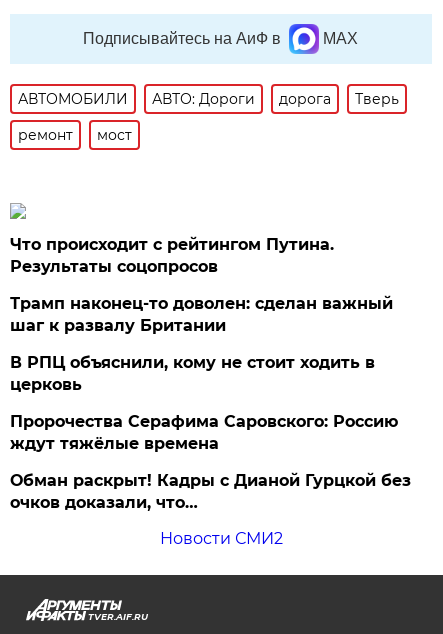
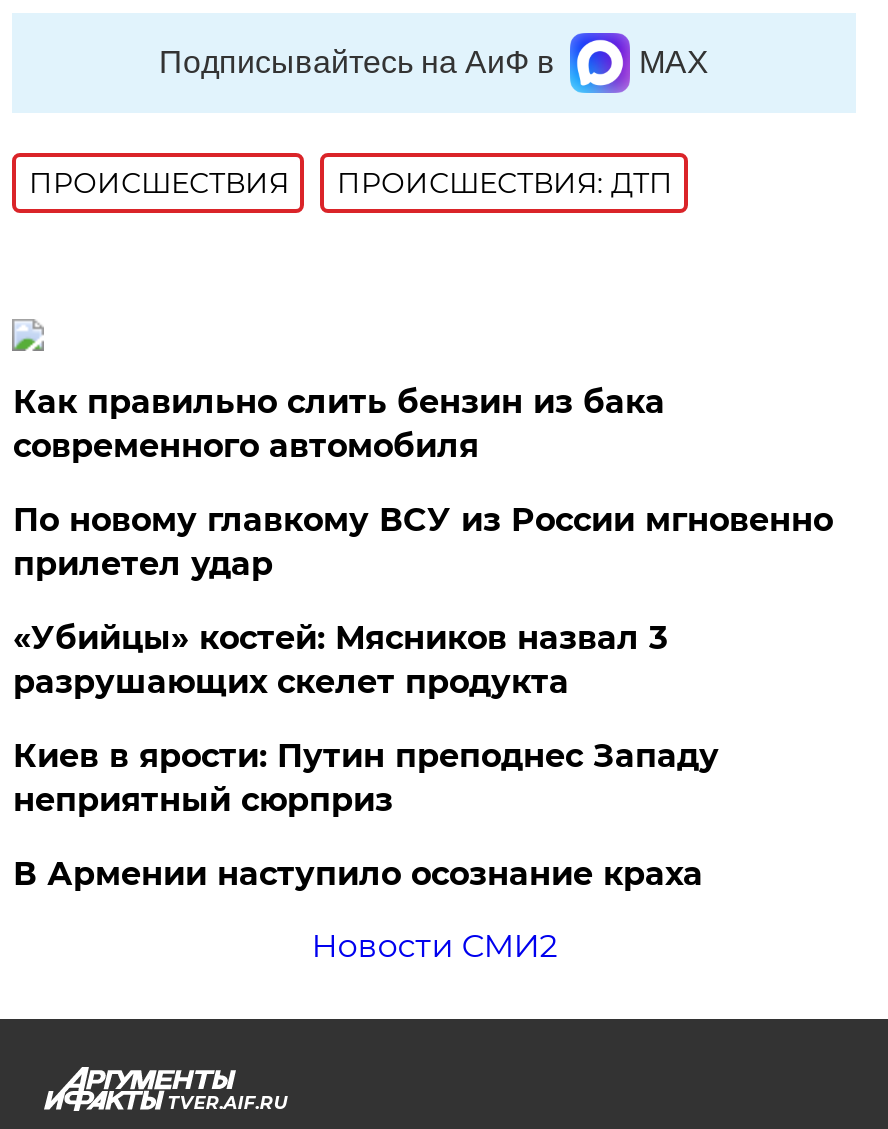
[18,90,399,144] АВТОМОБИЛИ | АВТО: Дороги | дорога | Тверь | ремонт | мост -> [29,166,673,202] ПРОИСШЕСТВИЯ | ПРОИСШЕСТВИЯ: ДТП
[10,235,411,512] Что происходит с рейтингом Путина. | Результаты соцопросов | Трамп наконец-то доволен: сделан важный | шаг к развалу Британии | В РПЦ объяснили, кому не стоит ходить в | церковь | Пророчества Серафима Саровского: Россию | ждут тяжёлые времена | Обман раскрыт! Кадры с Дианой Гурцкой без | очков доказали, что… -> [13,384,833,894] Как правильно слить бензин из бака | современного автомобиля | По новому главкому ВСУ из России мгновенно | прилетел удар | «Убийцы» костей: Мясников назвал 3 | разрушающих скелет продукта | Киев в ярости: Путин преподнес Западу | неприятный сюрприз | В Армении наступило осознание краха

